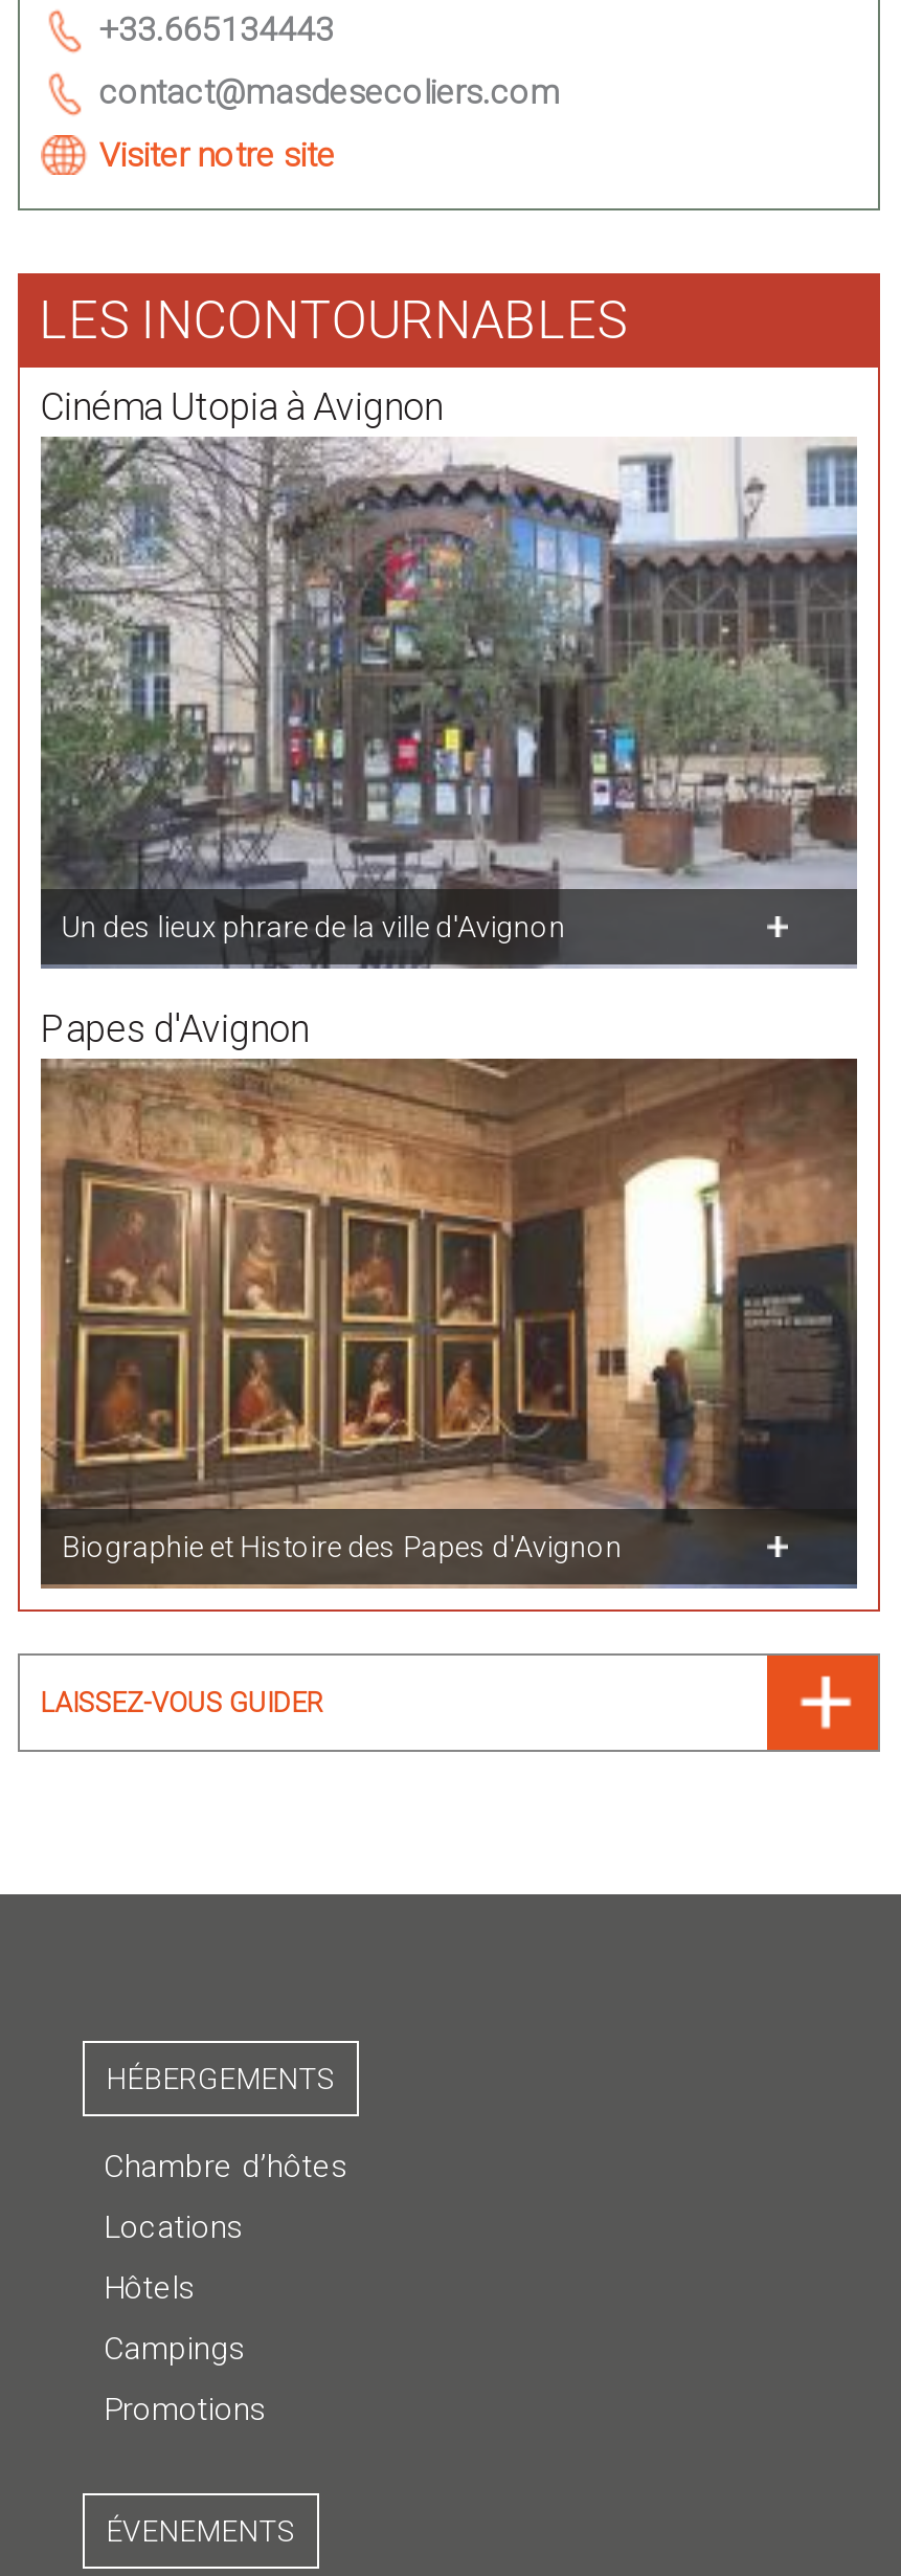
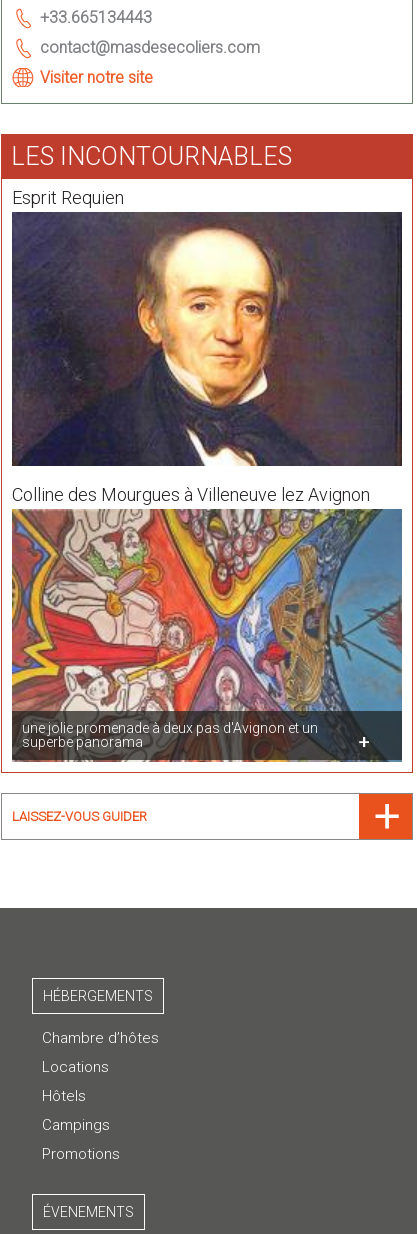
[41,384,442,428] Cinéma Utopia à Avignon -> [12,187,124,208] Esprit Requien
[41,437,859,1049] [image] | Un des lieux phrare de la ville d'Avignon | Papes d'Avignon -> [12,211,403,505] [image] | Colline des Mourgues à Villeneuve lez Avignon
[39,1057,859,1564] [image] | Biographie et Histoire des Papes d'Avignon -> [11,508,403,750] [image] | une jolie promenade à deux pas d'Avignon et un | superbe panorama

